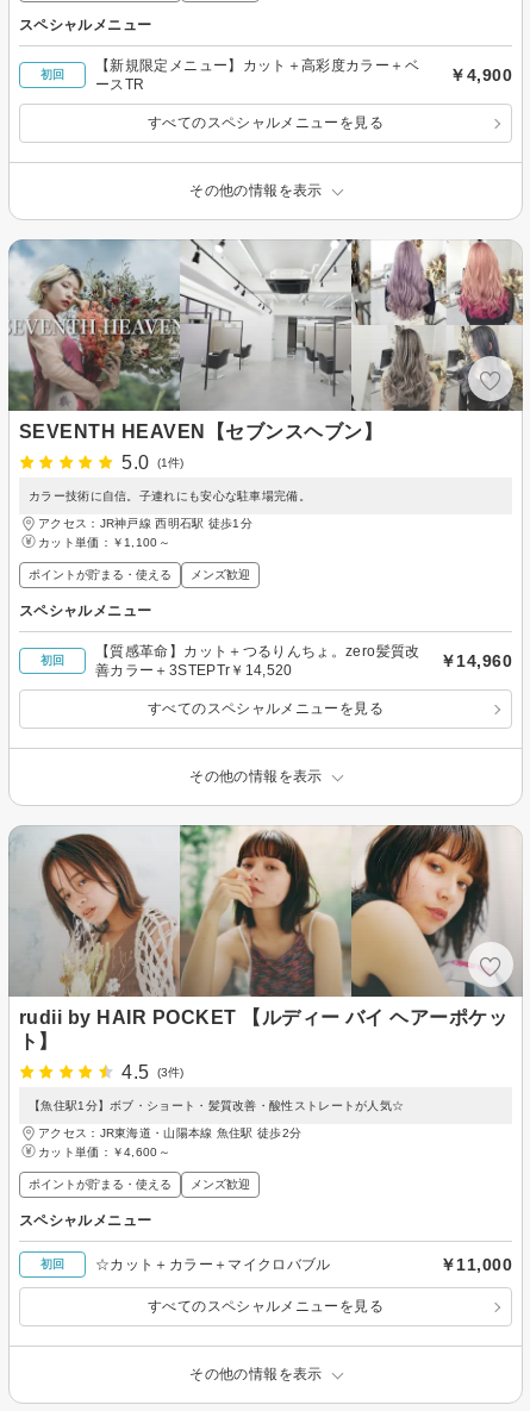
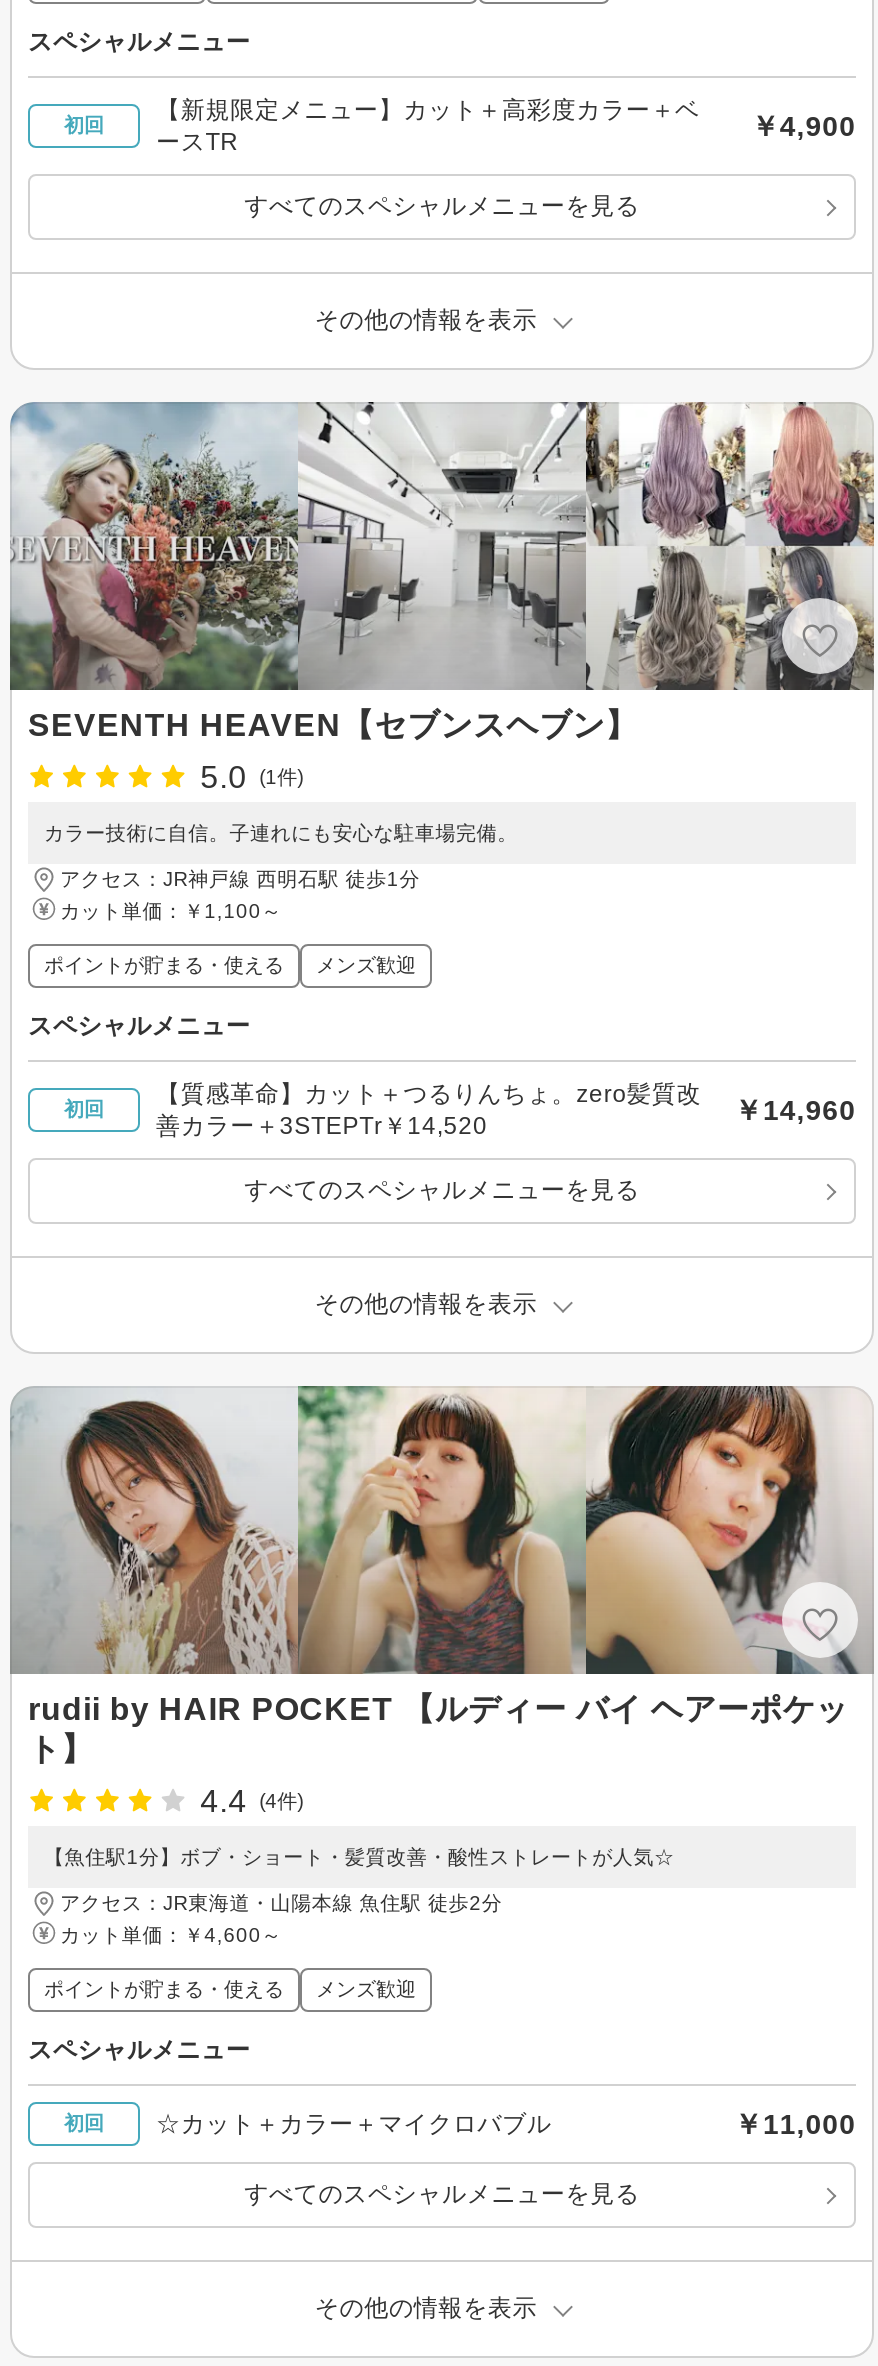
[122,1062,183,1082] 4.5 (3件) -> [200,1784,303,1818] 4.4 (4件)

